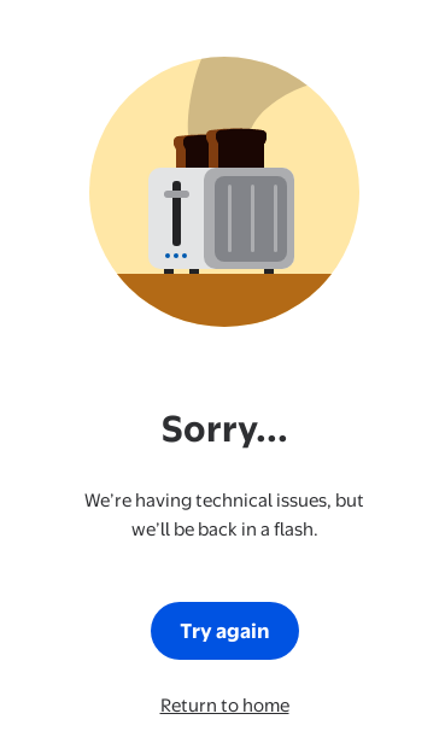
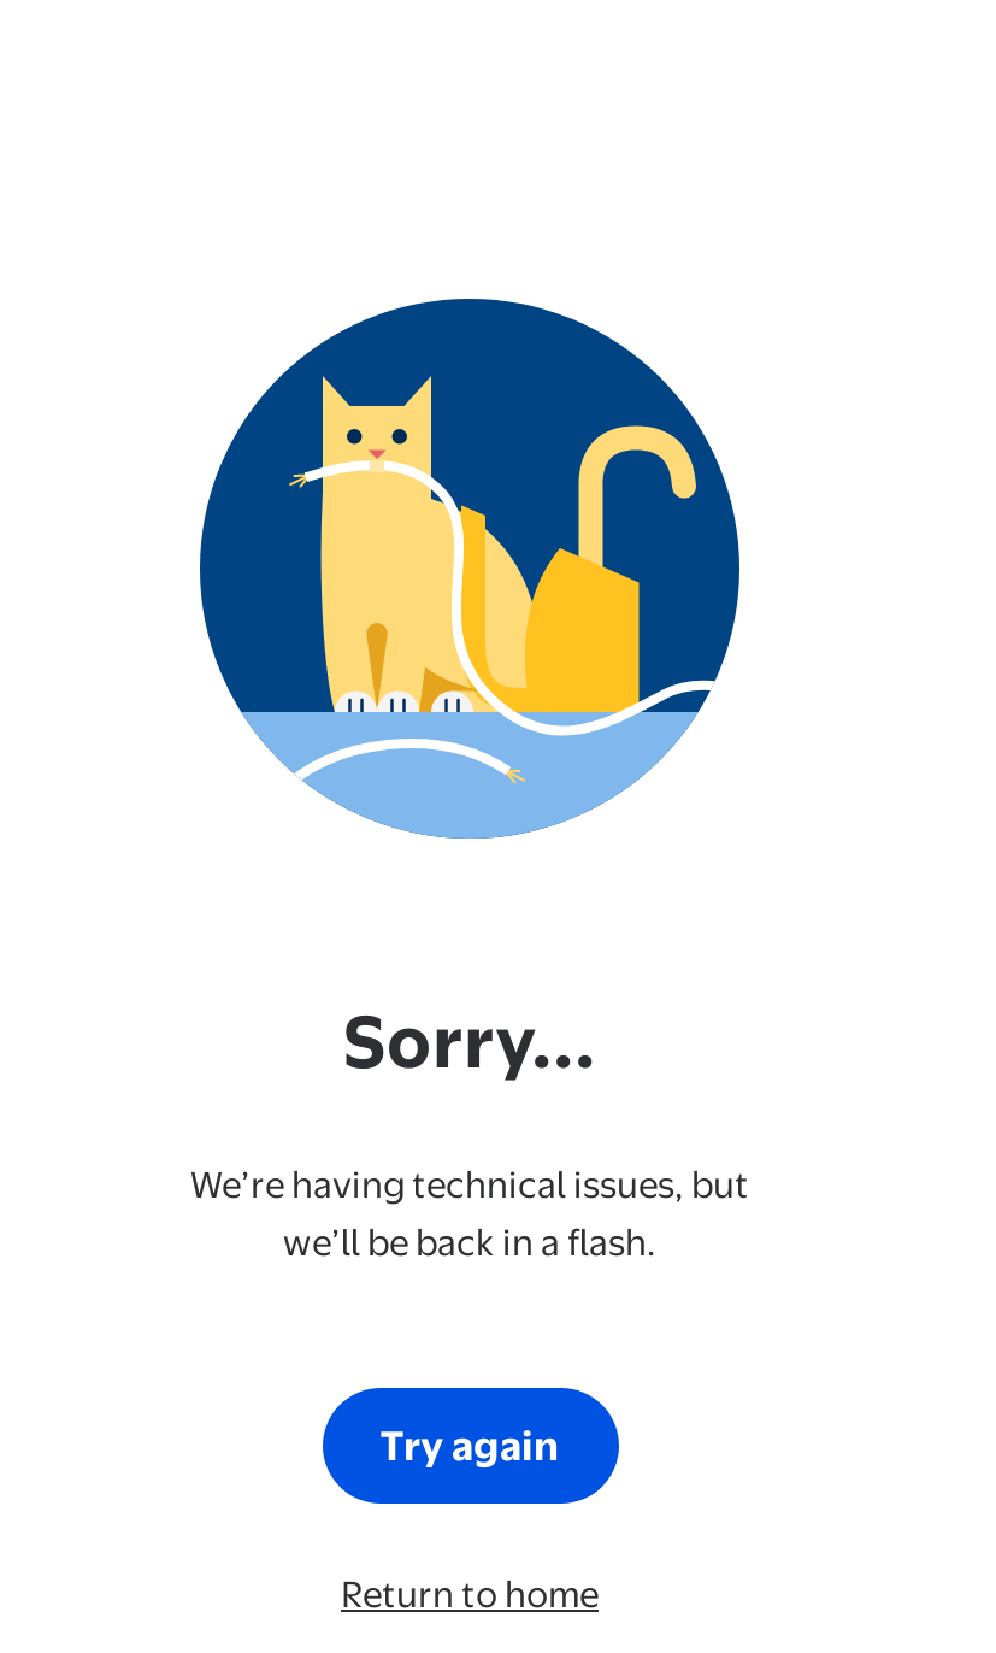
[89,57,359,328] [image] -> [198,296,742,841] [image]

